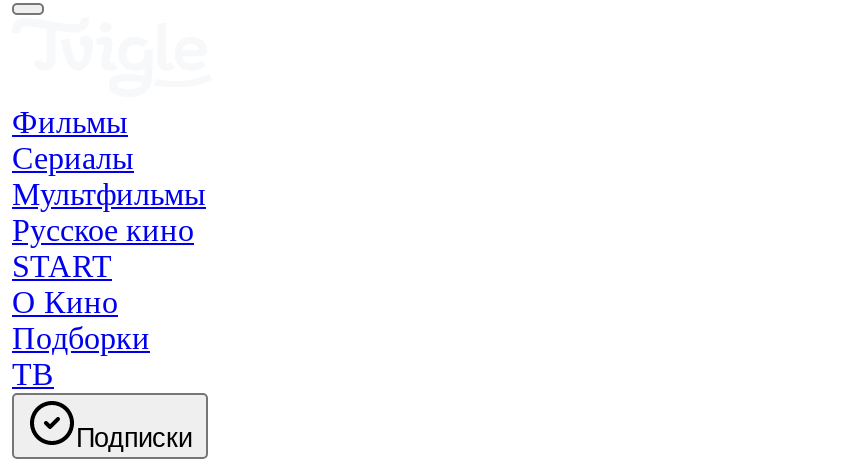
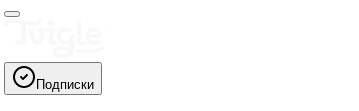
[12,105,206,391] Фильмы | Сериалы | Мультфильмы | Русское кино | START | О Кино | Подборки | ТВ -> none

